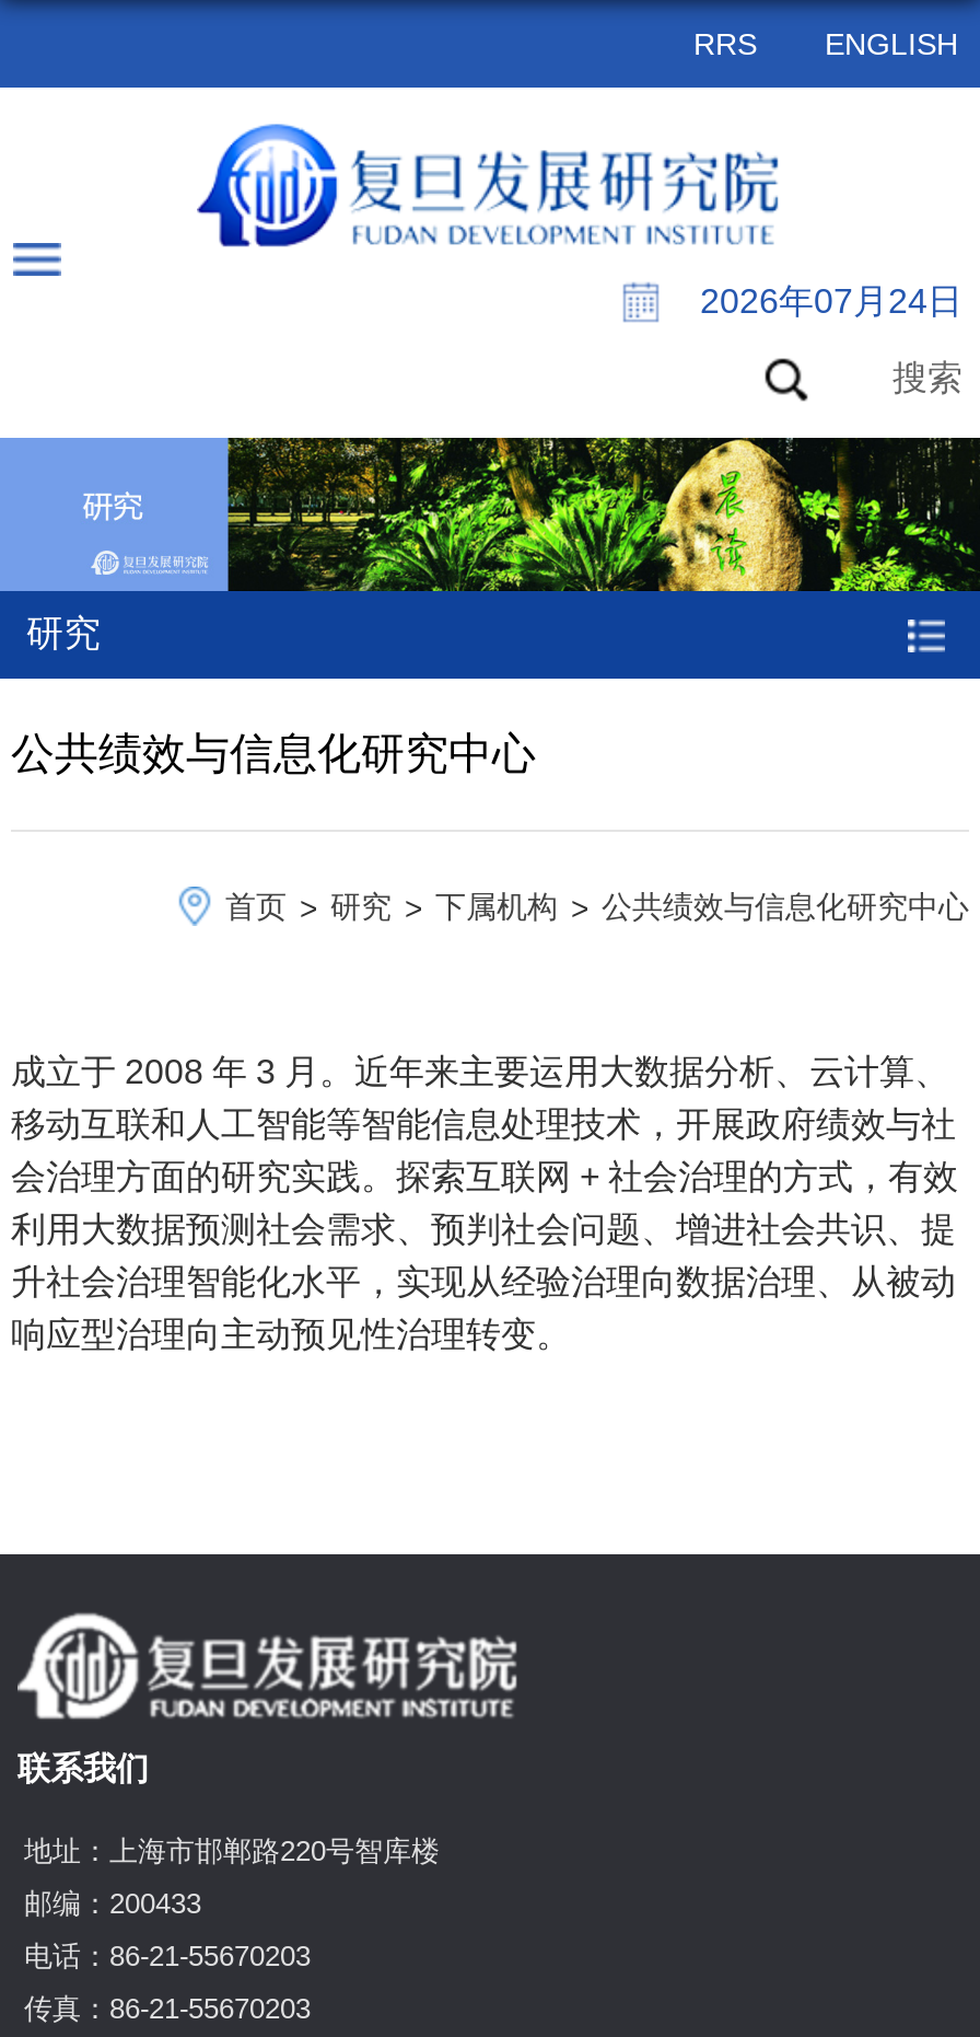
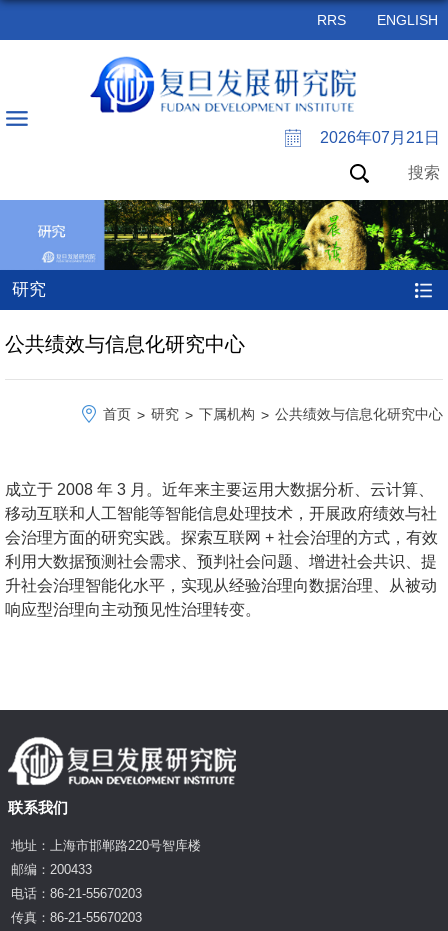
[700,281,962,319] 2026年07月24日 -> [320,128,440,145] 2026年07月21日

